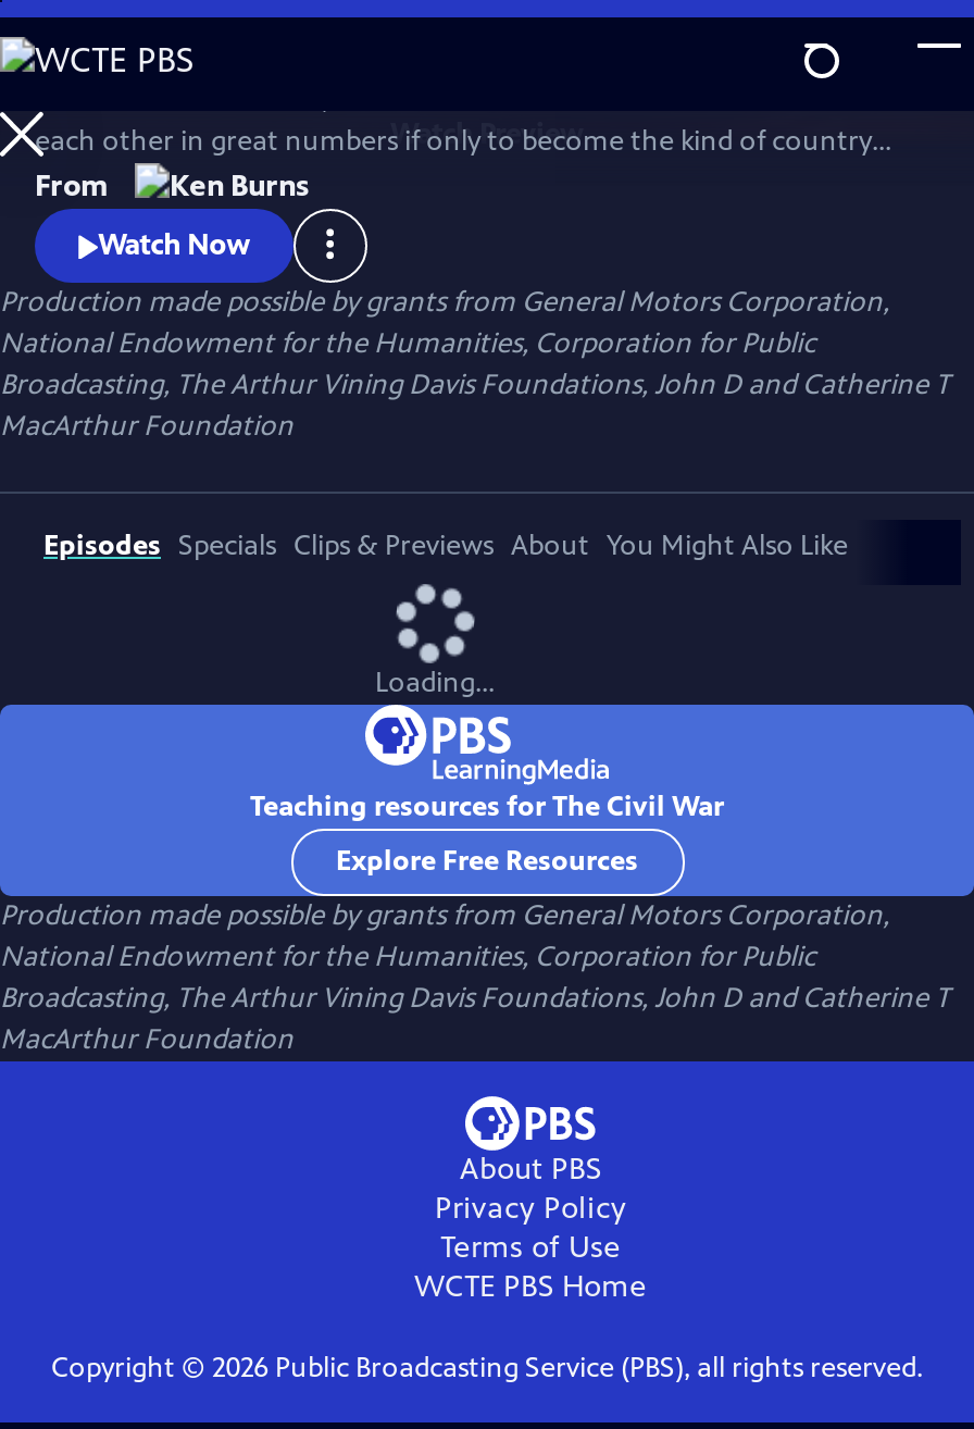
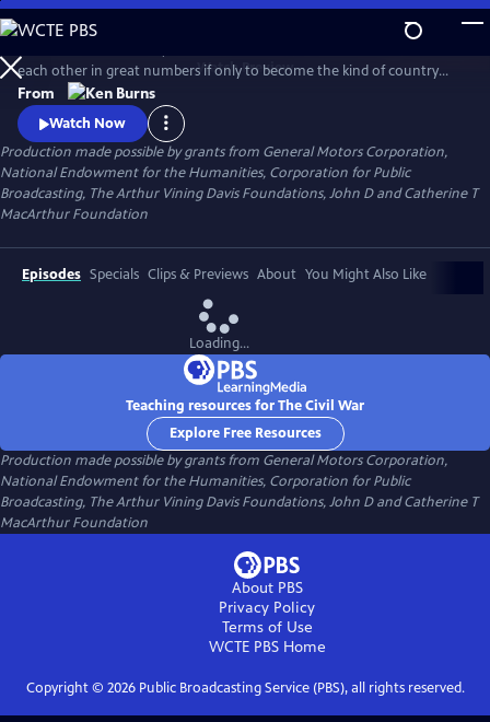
[394,583,476,661] [image] -> [198,294,240,333] [image]

